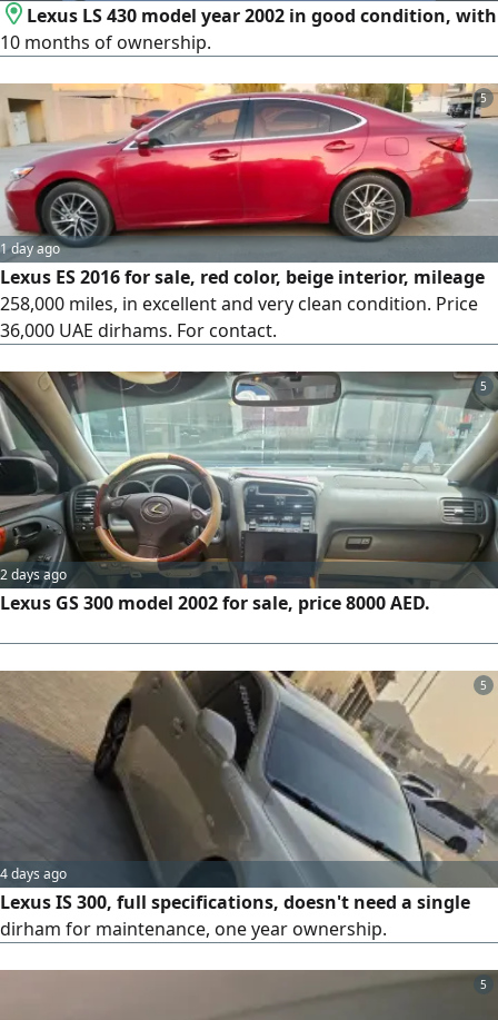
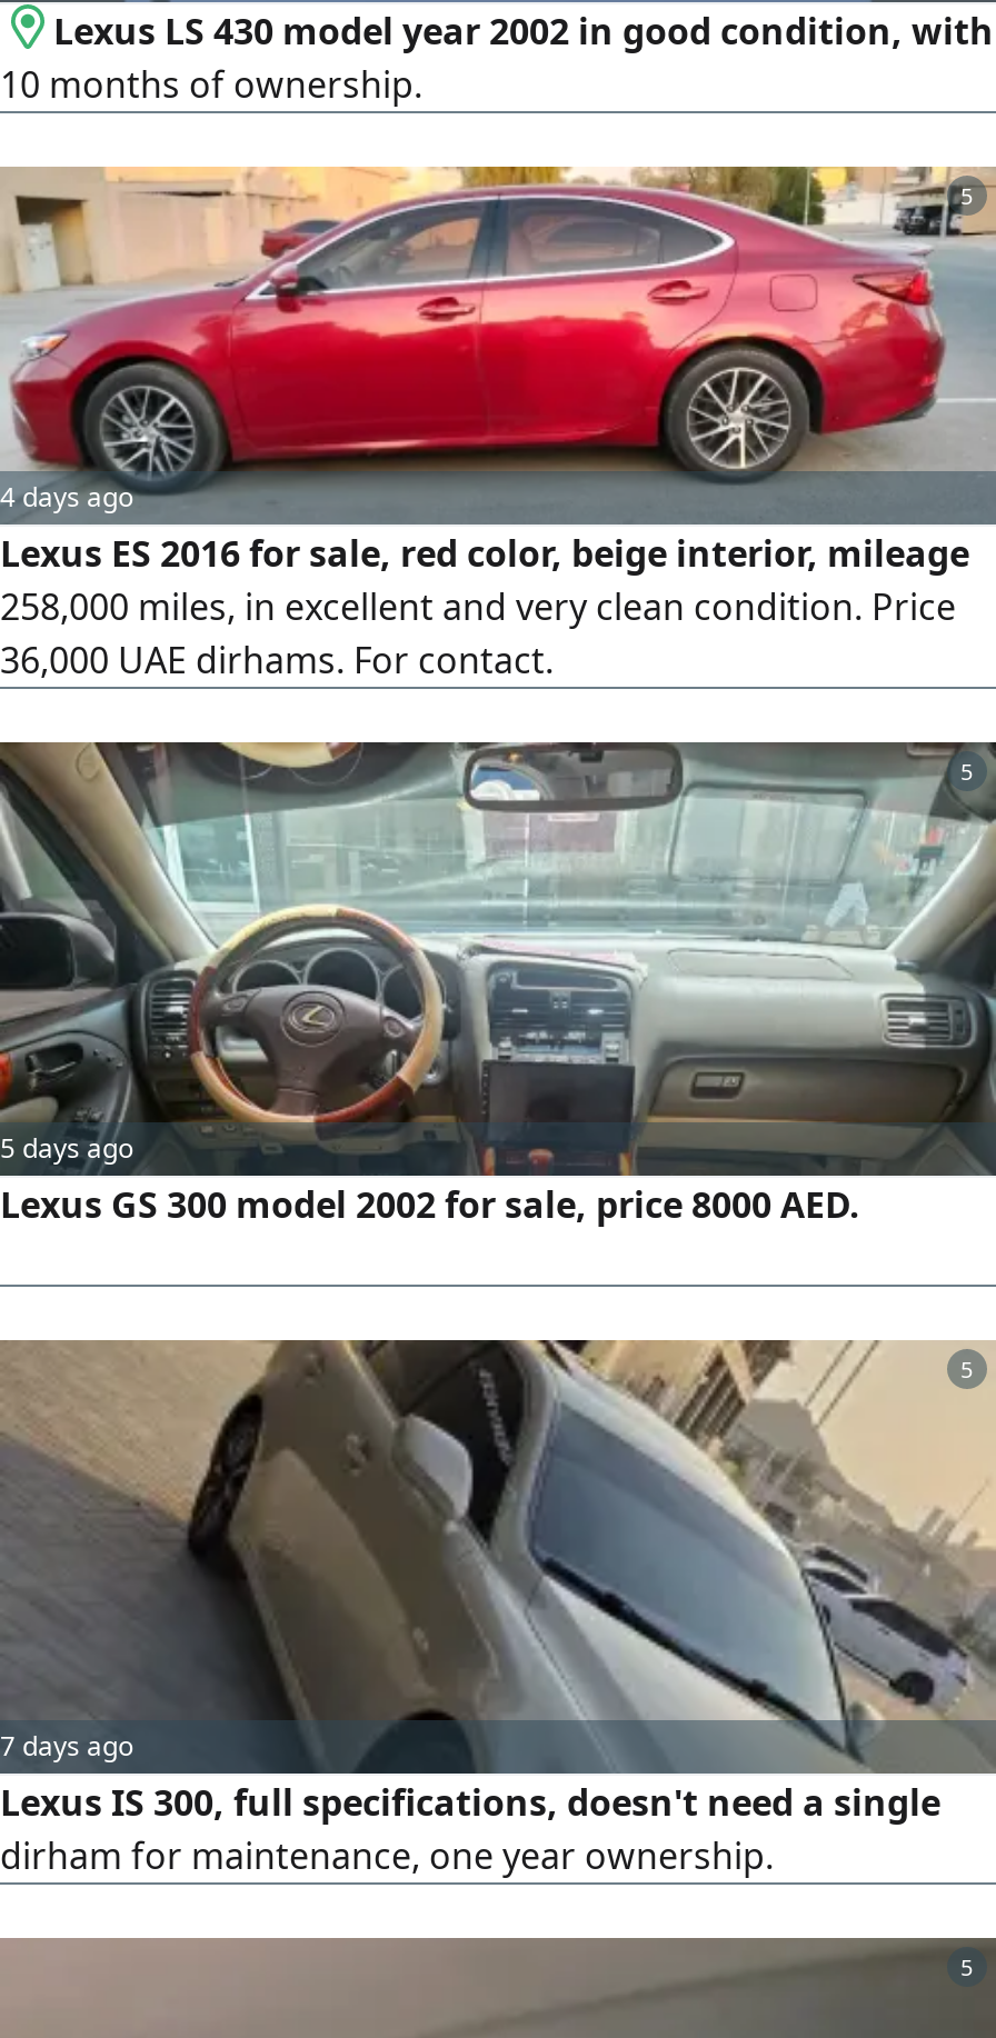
[0,240,60,259] 1 day ago -> [0,479,133,517] 4 days ago
[0,566,67,585] 2 days ago -> [0,1130,133,1168] 5 days ago
[0,865,67,884] 4 days ago -> [0,1728,133,1766] 7 days ago

